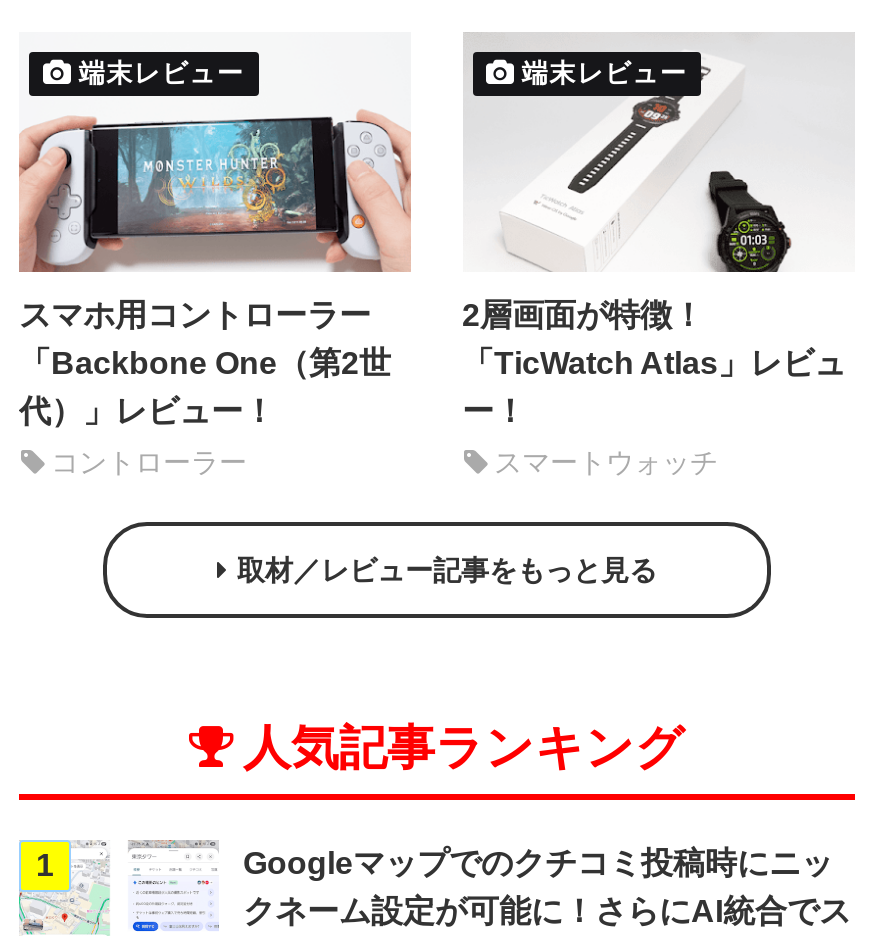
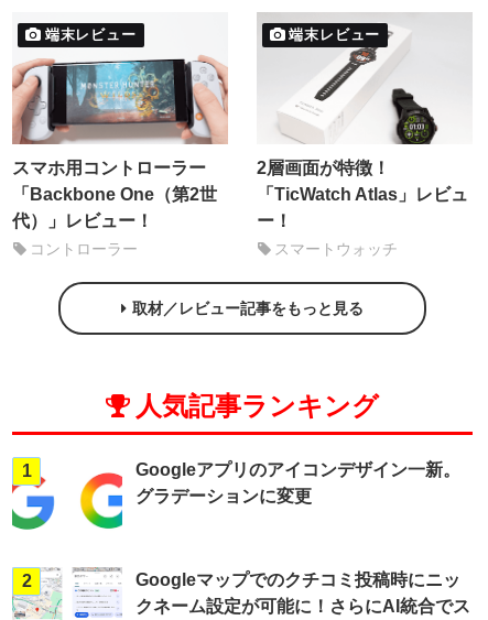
none -> [79,460,460,530] [image] | Googleアプリのアイコンデザイン一新。 | グラデーションに変更
none -> [11,468,61,590] [image] | 2

